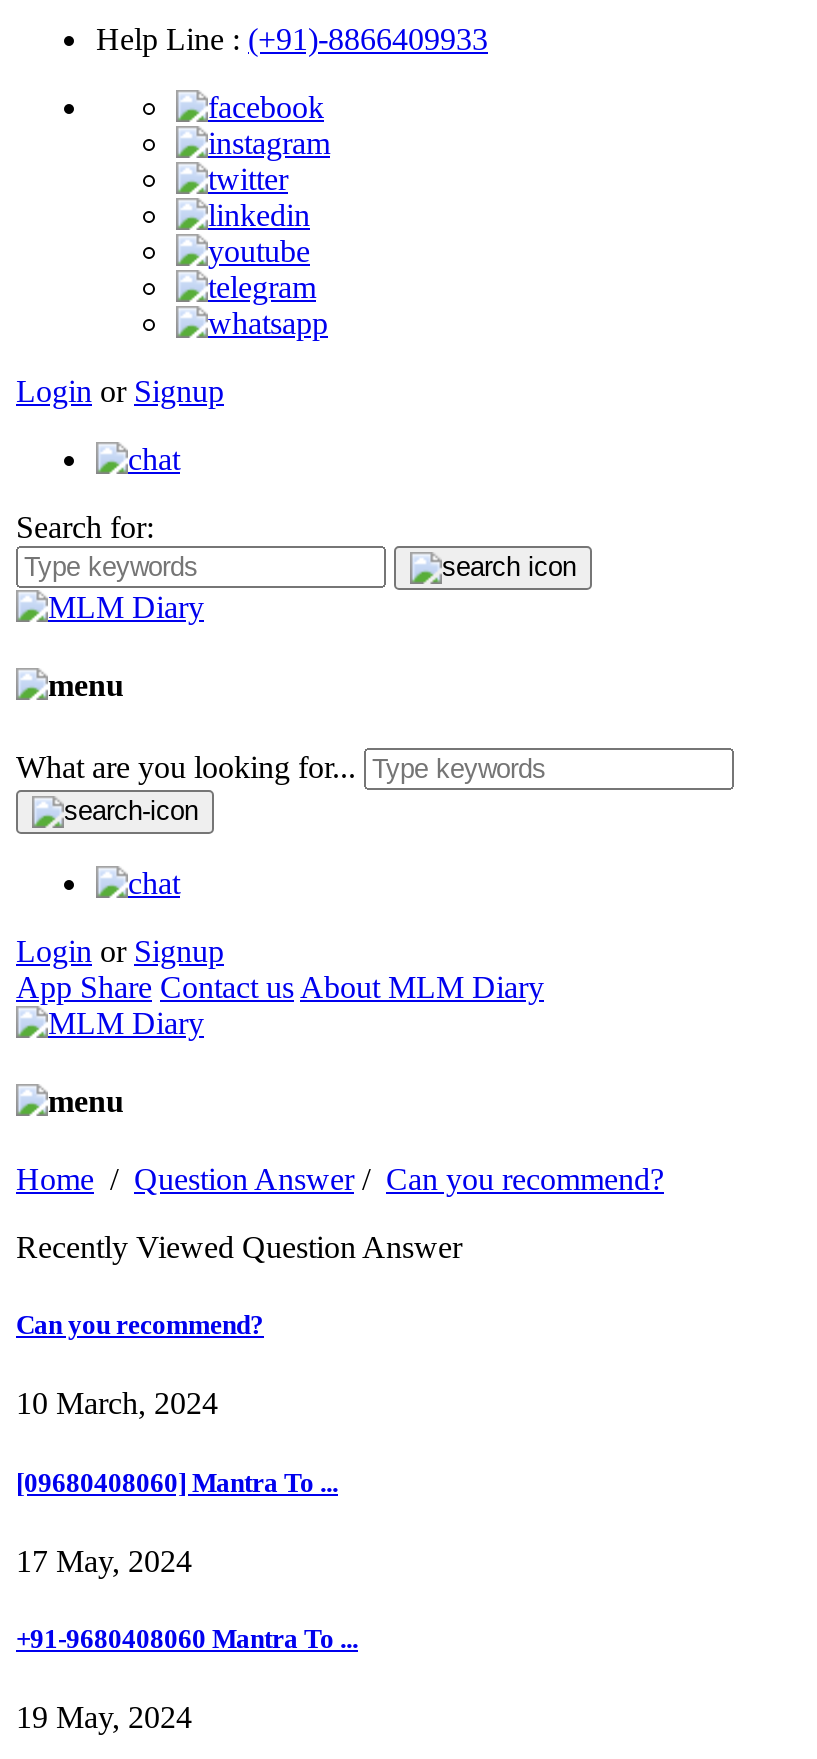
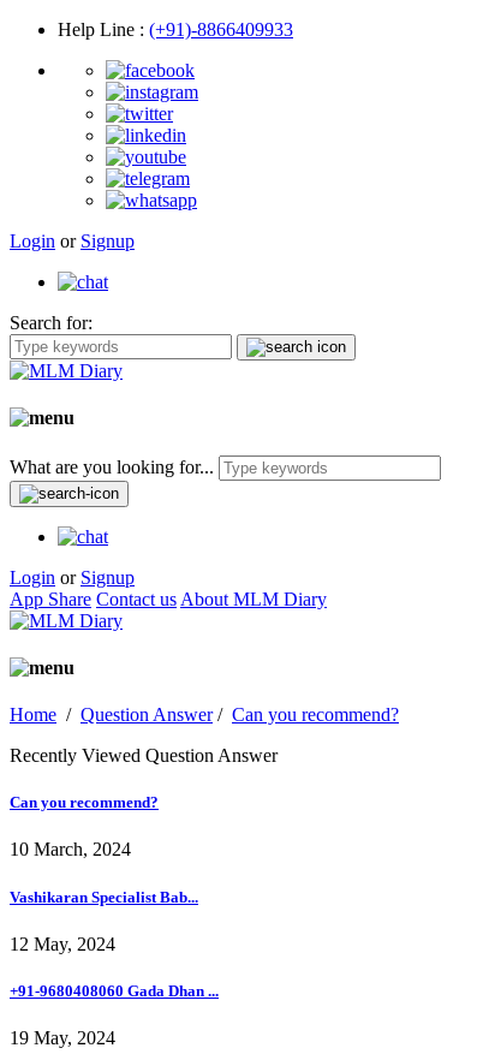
[16,1467,338,1497] [09680408060] Mantra To ... -> [10,888,198,906] Vashikaran Specialist Bab...
[16,1544,192,1578] 17 May, 2024 -> [10,934,115,954] 12 May, 2024
[16,1624,358,1654] +91-9680408060 Mantra To ... -> [10,982,219,1000] +91-9680408060 Gada Dhan ...

